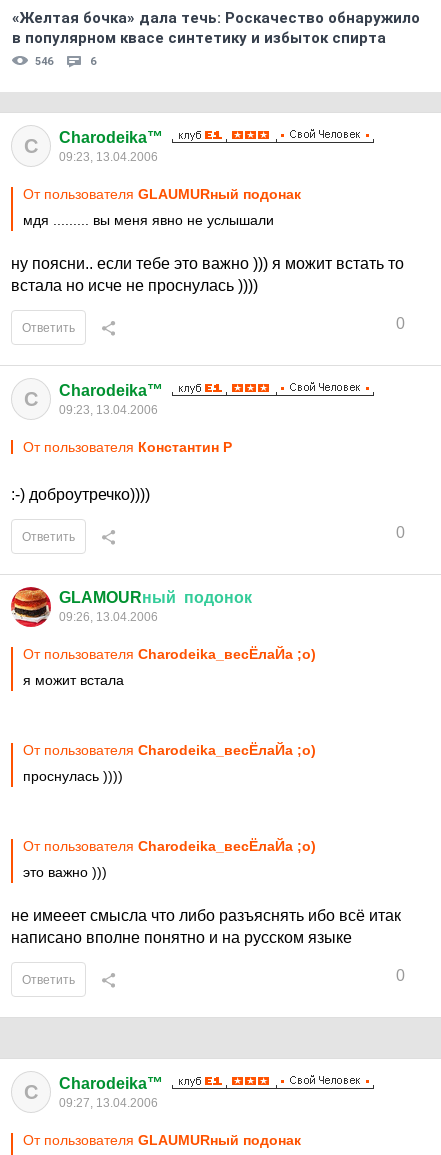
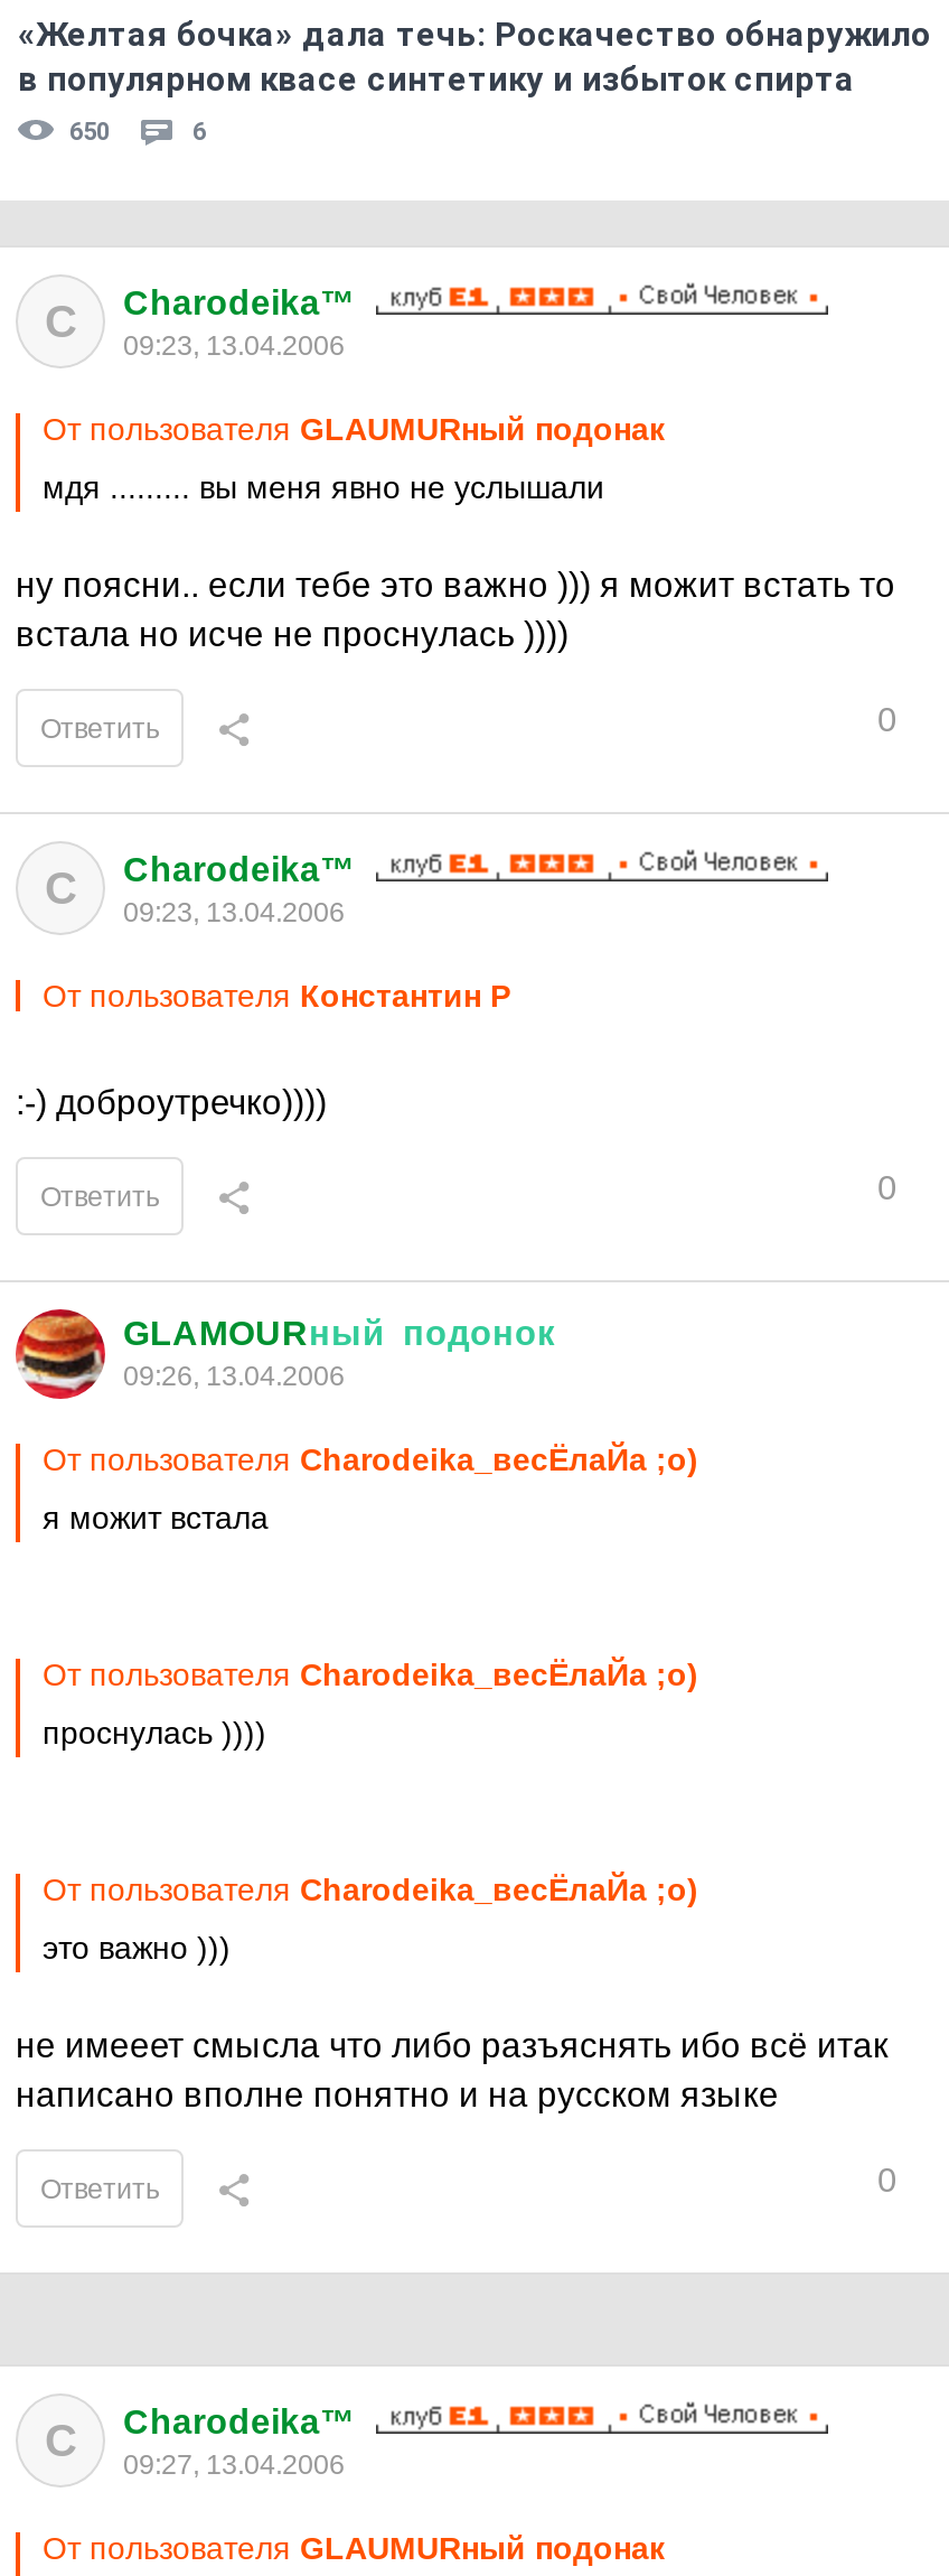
[35,55,53,68] 546 -> [69,118,110,147] 650

